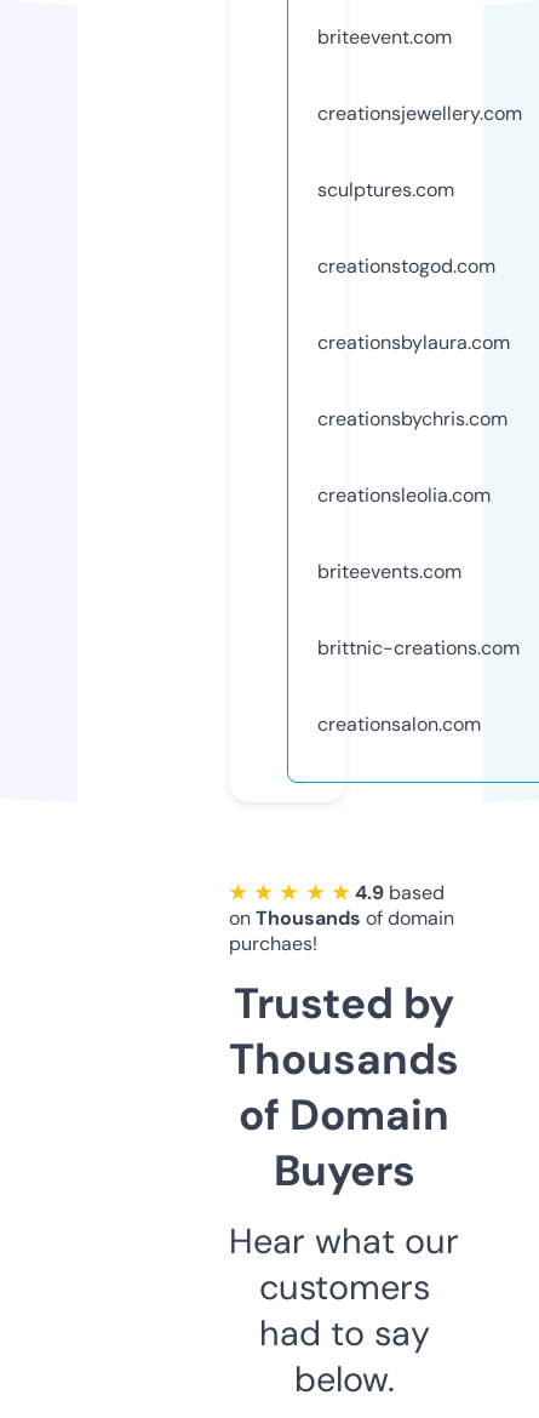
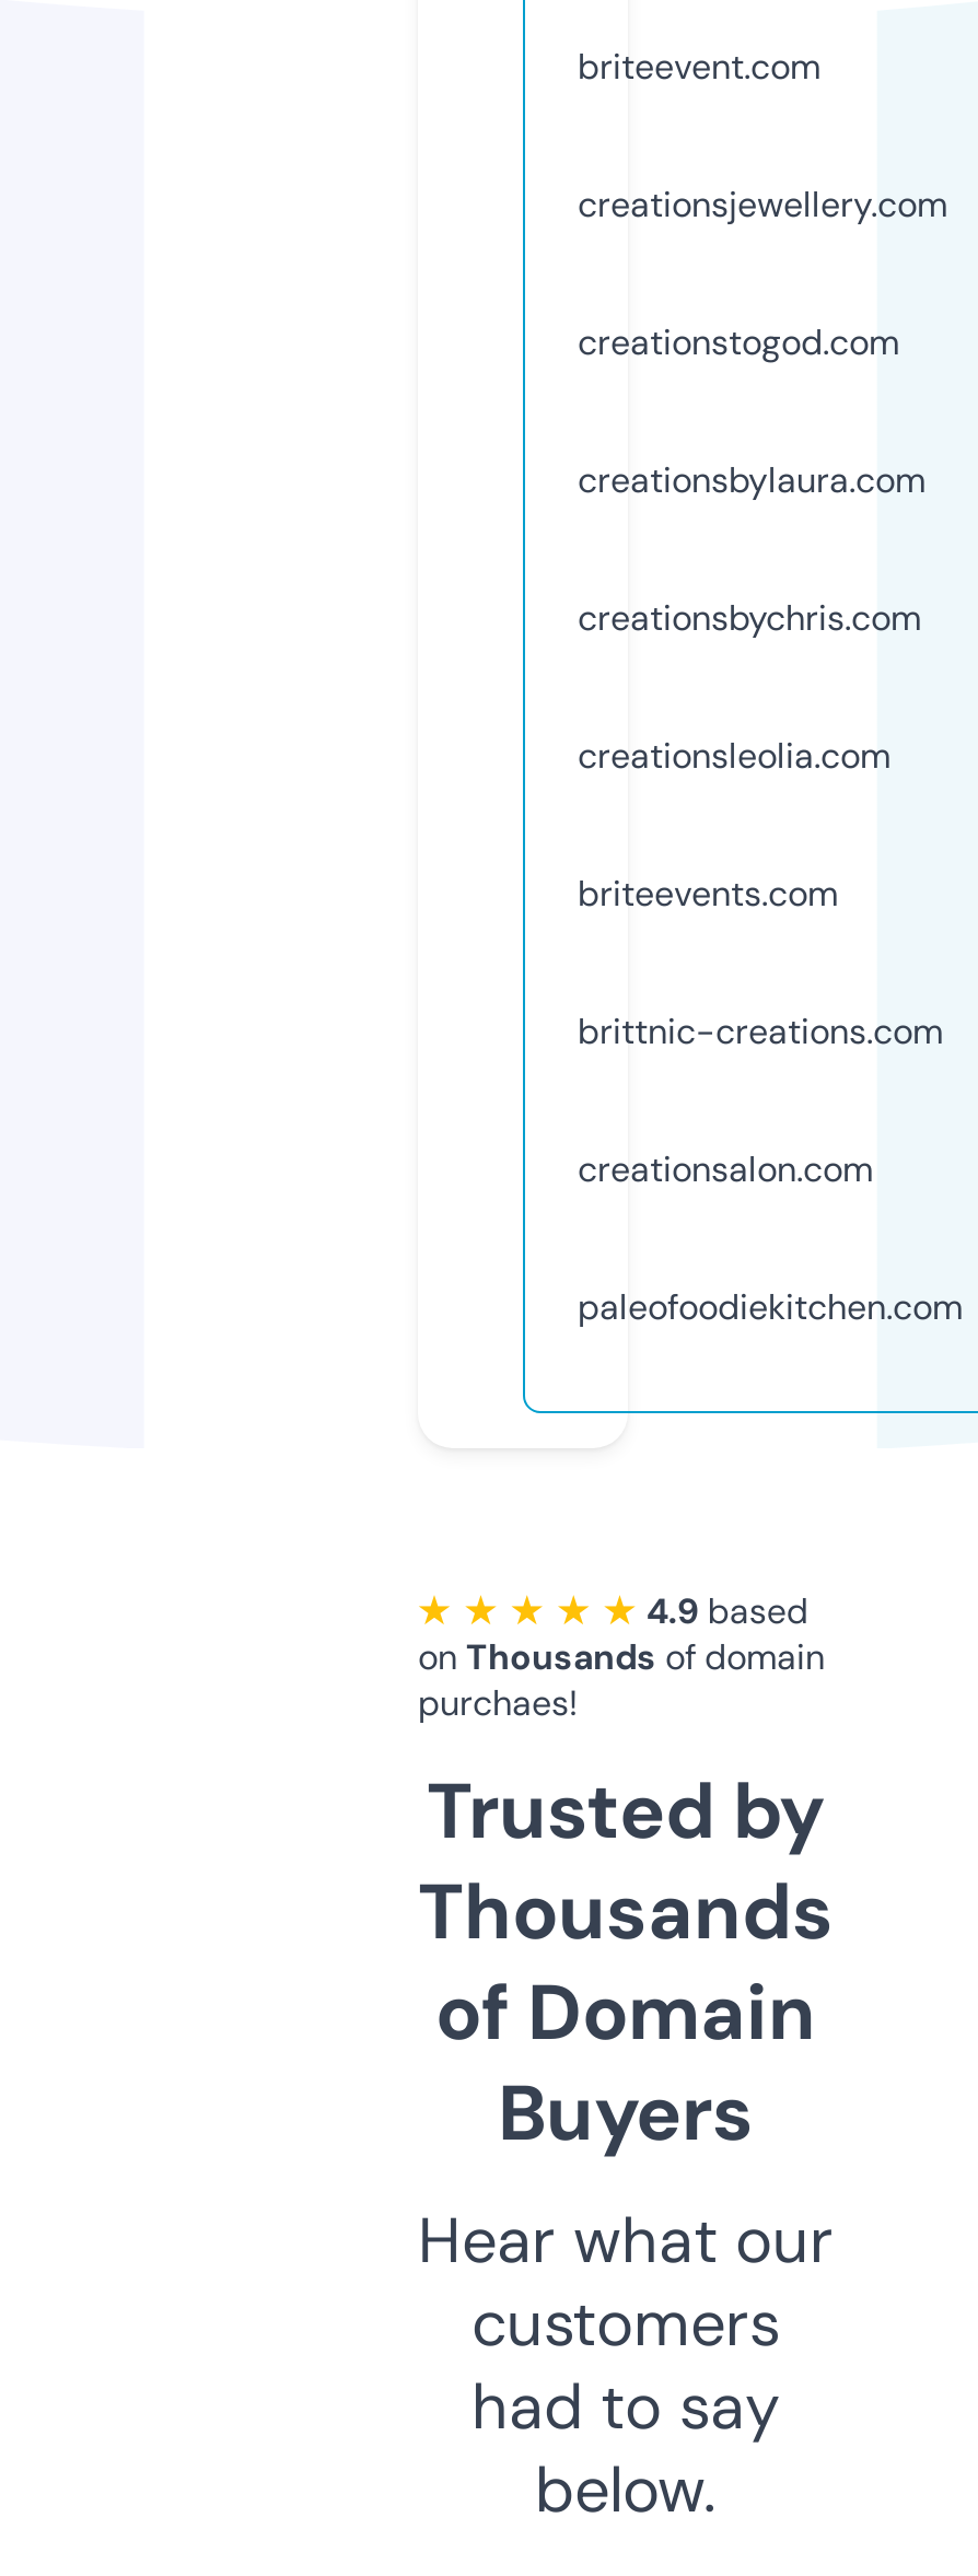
[317,177,454,202] sculptures.com -> none
moved [317,253,520,737] -> [578,319,943,1192]: creationstogod.com | creationsbylaura.com | creationsbychris.com | creationsleolia.com | briteevents.com | brittnic-creations.com | creationsalon.com
none -> [578,1284,963,1330] paleofoodiekitchen.com

